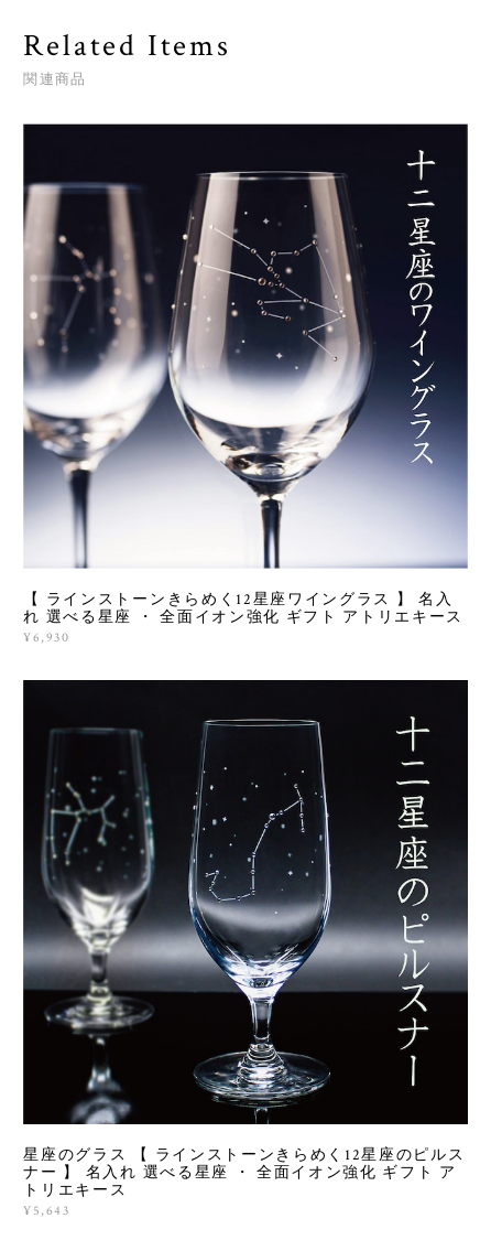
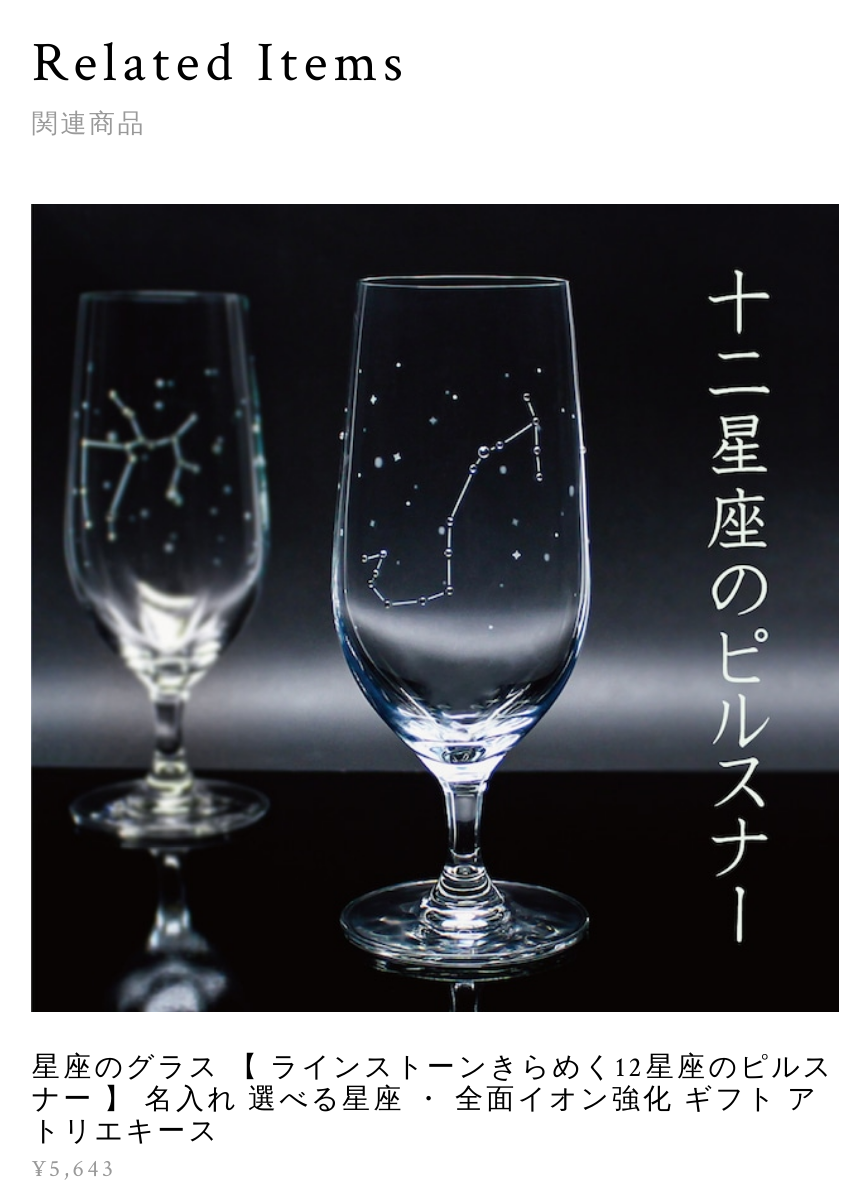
[22,149,469,646] [image] | 【 ラインストーンきらめく12星座ワイングラス 】 名入 | れ 選べる星座 ・ 全面イオン強化 ギフト アトリエキース | ¥6,930 -> none

